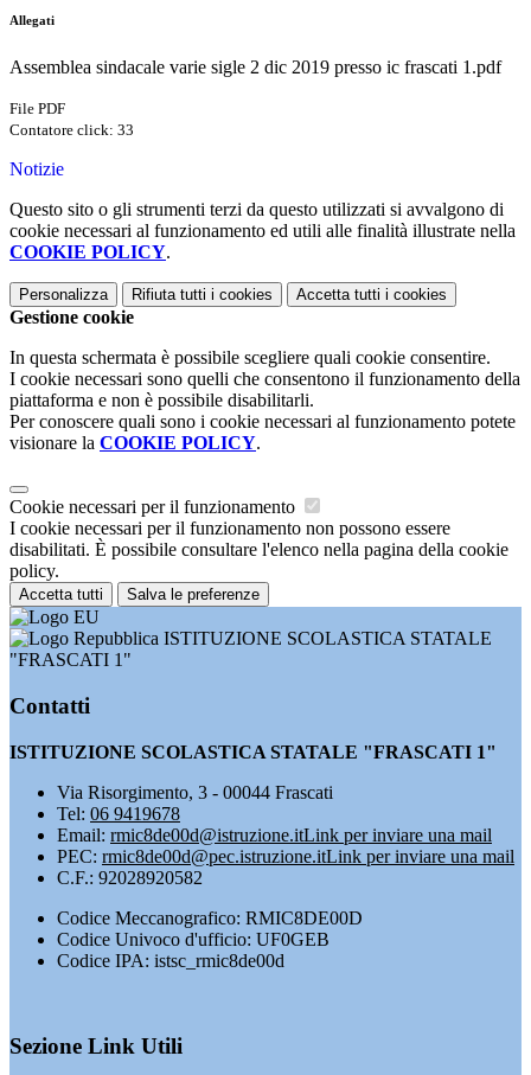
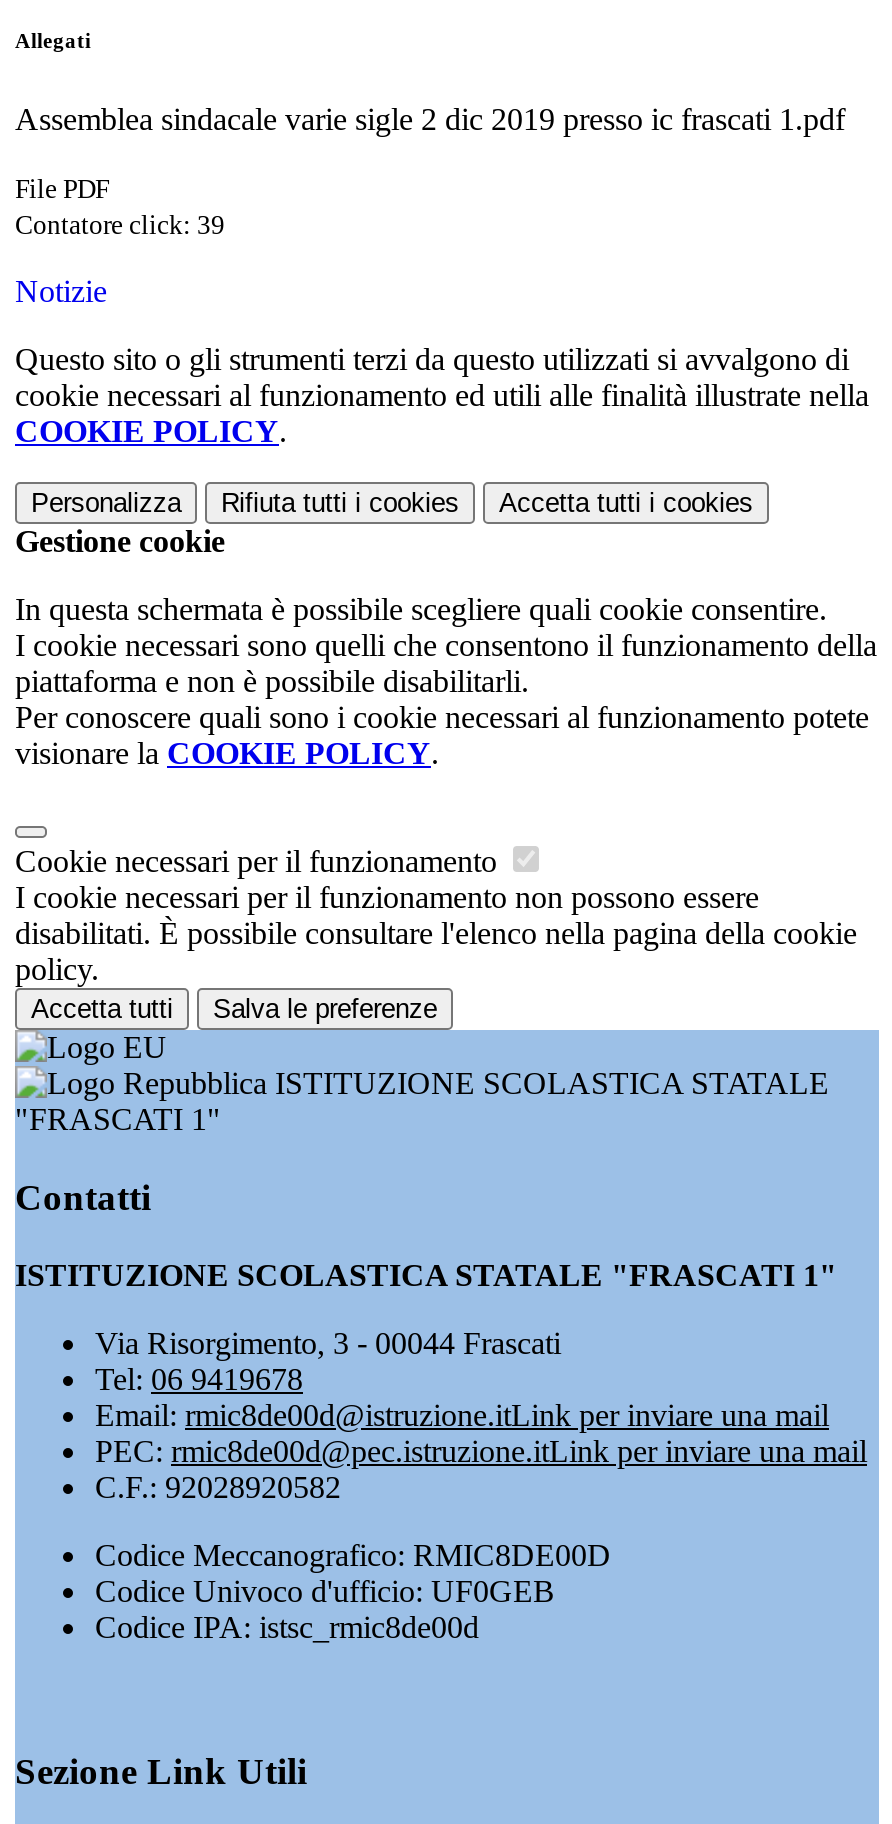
[9,121,134,139] Contatore click: 33 -> [15,210,225,240] Contatore click: 39

